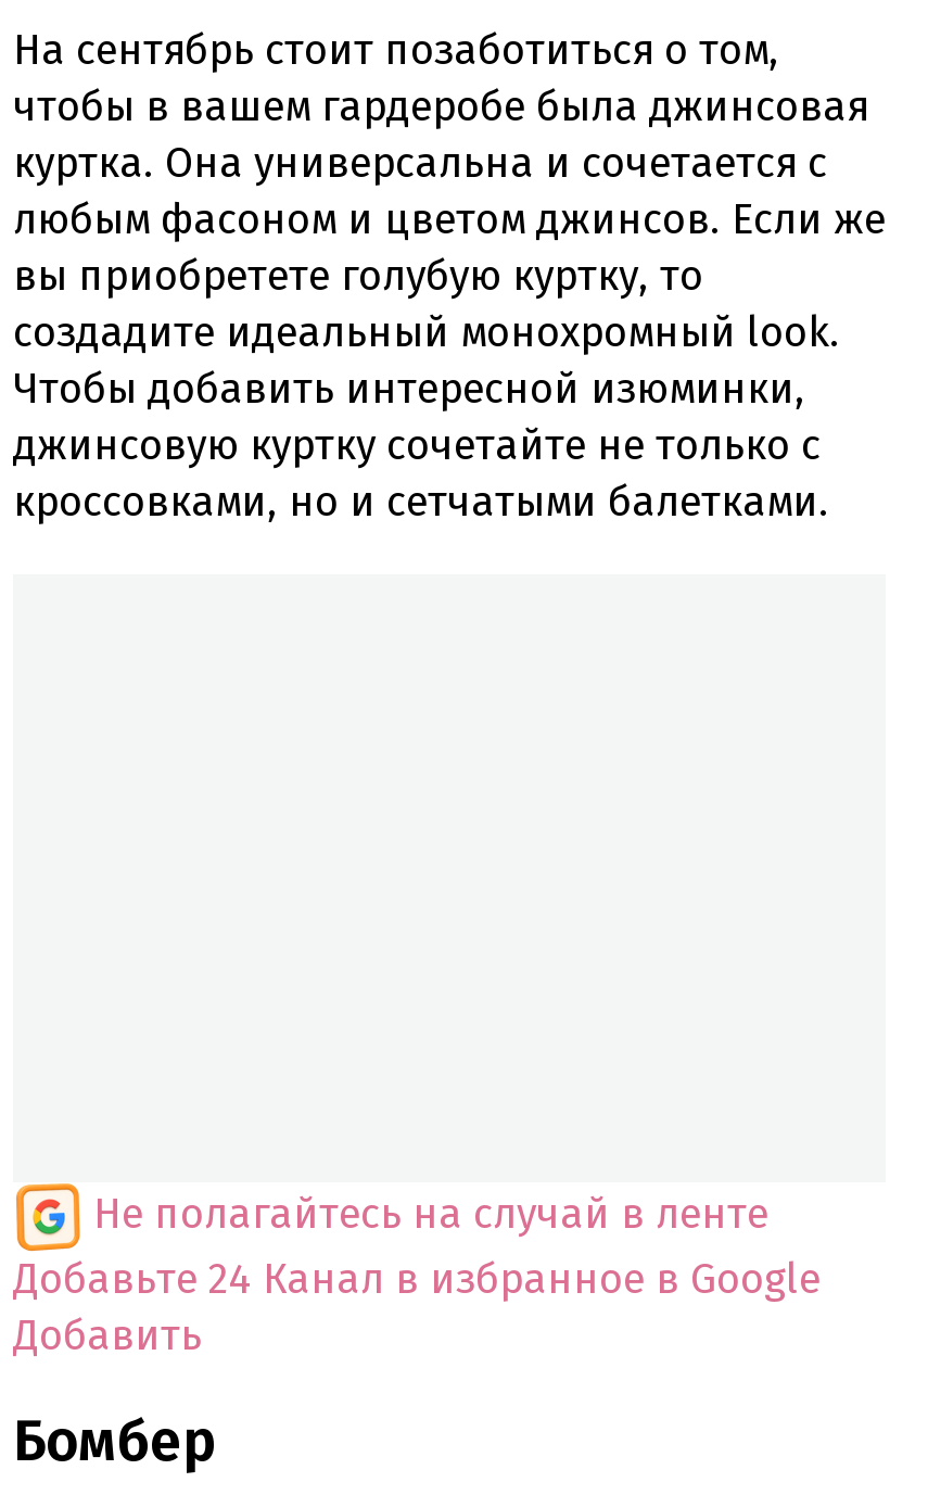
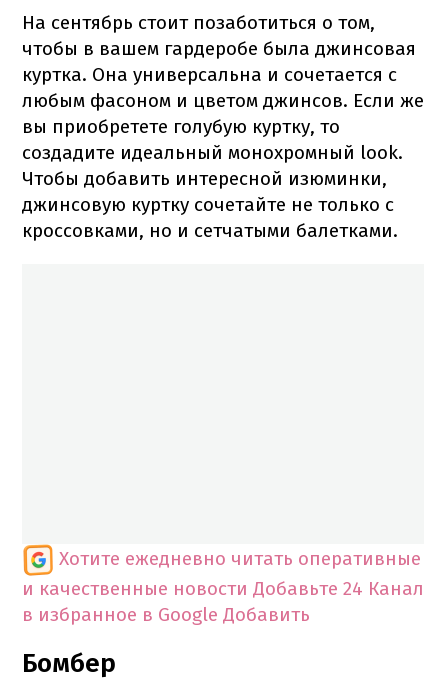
[13,1188,821,1360] Не полагайтесь на случай в ленте | Добавьте 24 Канал в избранное в Google | Добавить -> [22,547,424,626] Хотите ежедневно читать оперативные | и качественные новости Добавьте 24 Канал | в избранное в Google Добавить

